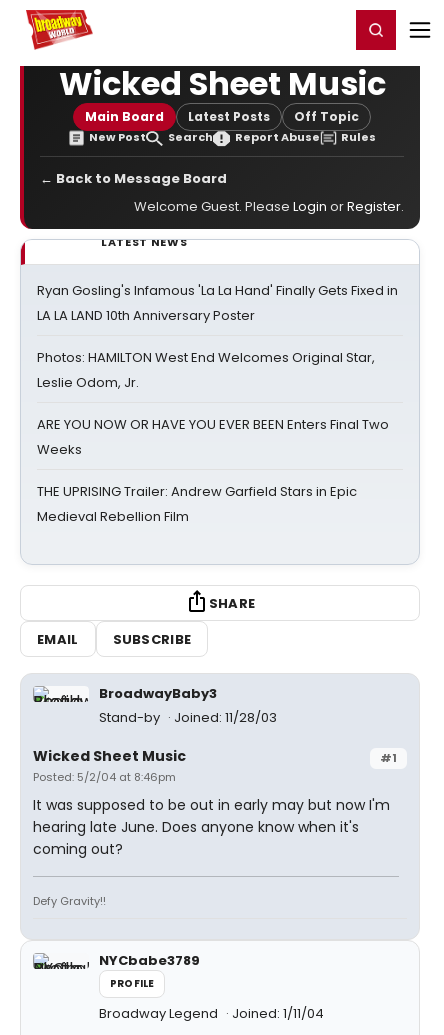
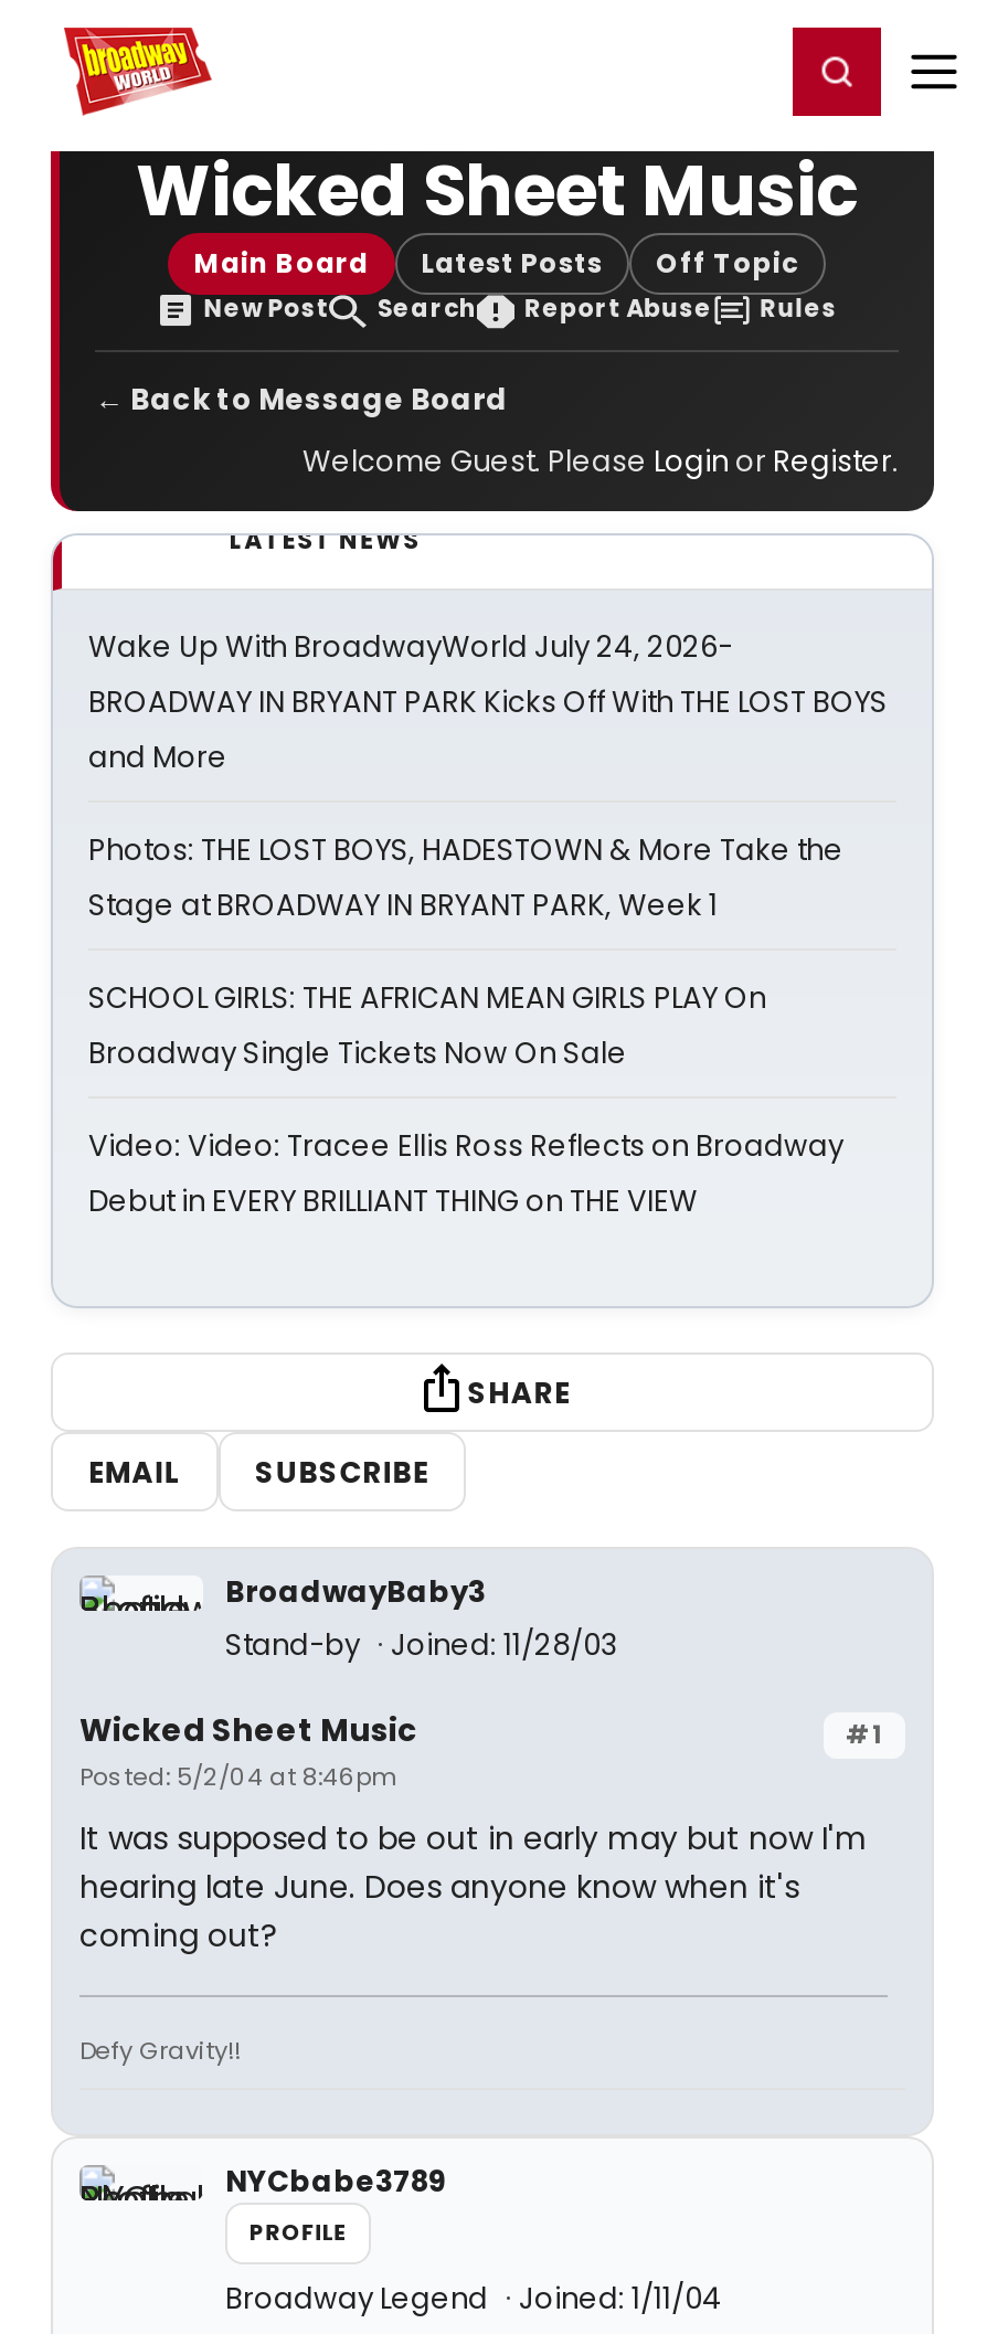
[37,281,398,325] Ryan Gosling's Infamous 'La La Hand' Finally Gets Fixed in | LA LA LAND 10th Anniversary Poster -> [88,626,888,778] Wake Up With BroadwayWorld July 24, 2026- | BROADWAY IN BRYANT PARK Kicks Off With THE LOST BOYS | and More
[37,348,375,392] Photos: HAMILTON West End Welcomes Original Star, | Leslie Odom, Jr. -> [88,829,843,926] Photos: THE LOST BOYS, HADESTOWN & More Take the | Stage at BROADWAY IN BRYANT PARK, Week 1
[37,415,389,459] ARE YOU NOW OR HAVE YOU EVER BEEN Enters Final Two | Weeks -> [88,977,766,1074] SCHOOL GIRLS: THE AFRICAN MEAN GIRLS PLAY On | Broadway Single Tickets Now On Sale
[37,482,357,526] THE UPRISING Trailer: Andrew Garfield Stars in Epic | Medieval Rebellion Film -> [88,1125,843,1222] Video: Video: Tracee Ellis Ross Reflects on Broadway | Debut in EVERY BRILLIANT THING on THE VIEW

